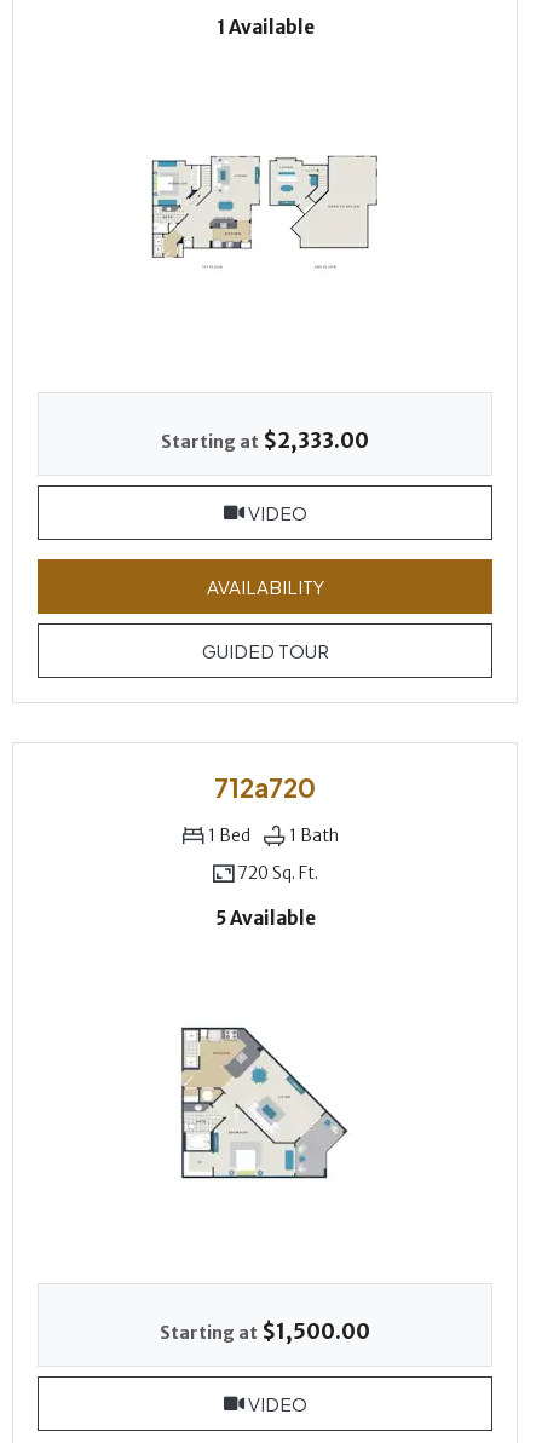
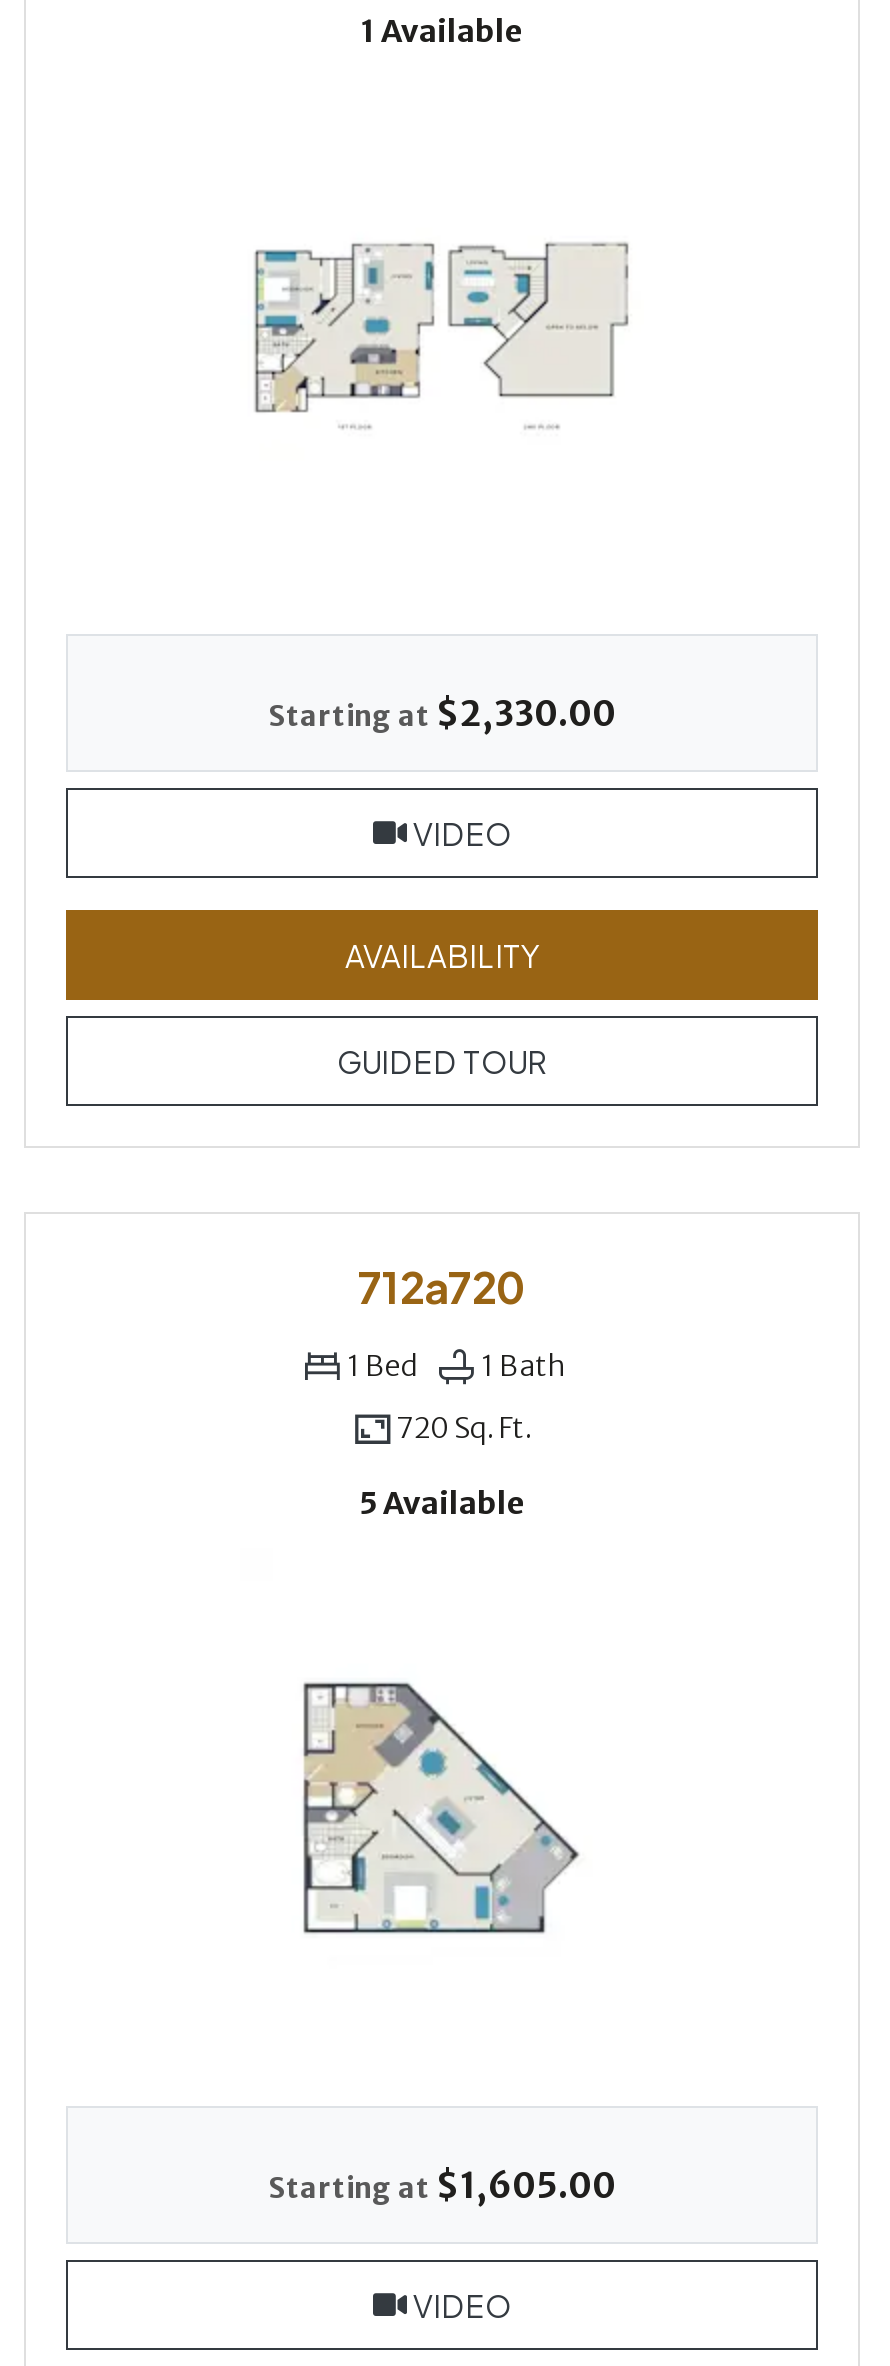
[161,427,369,454] Starting at $2,333.00 -> [268,692,616,736] Starting at $2,330.00
[160,1318,370,1345] Starting at $1,500.00 -> [268,2164,616,2208] Starting at $1,605.00

